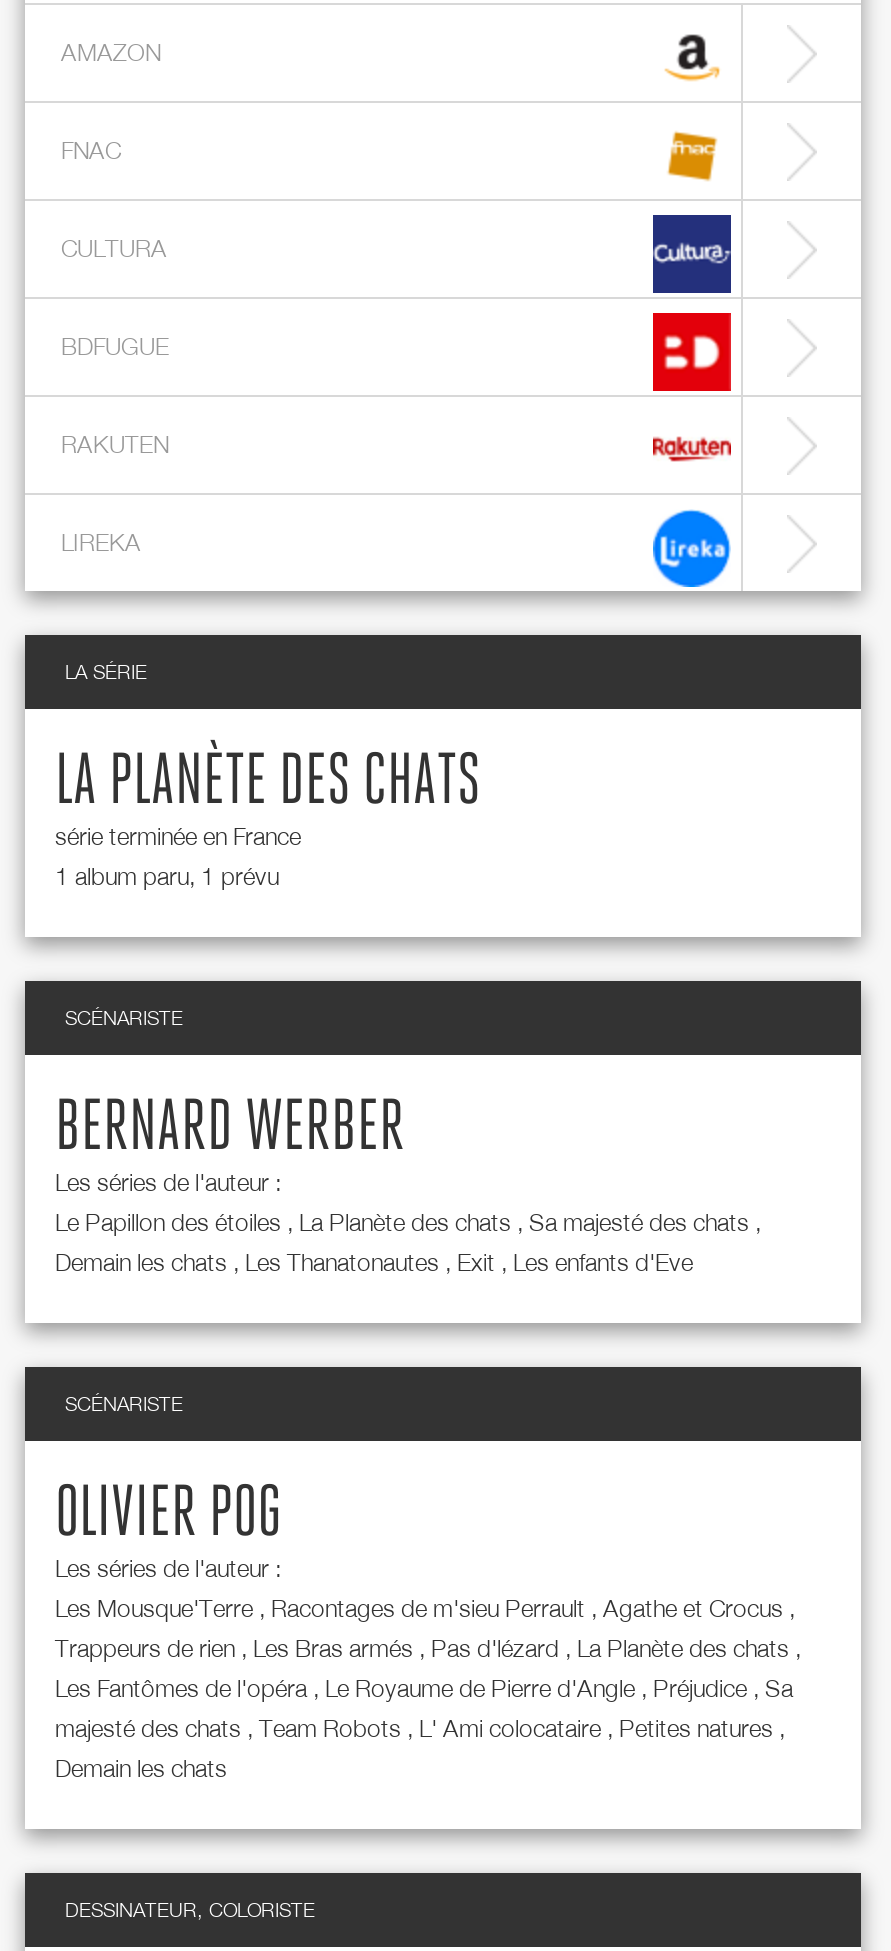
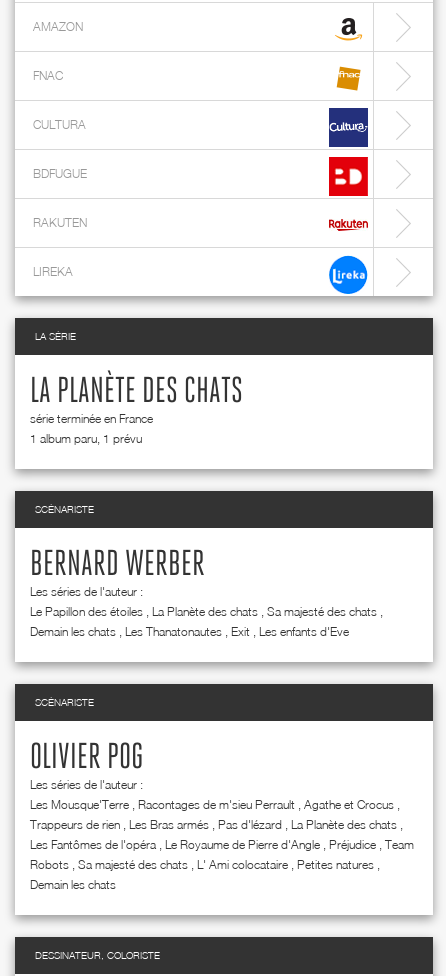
[55,1672,793,1702] Les Fantômes de l'opéra , Le Royaume de Pierre d'Angle , Préjudice , Sa -> [30,837,414,852] Les Fantômes de l'opéra , Le Royaume de Pierre d'Angle , Préjudice , Team
[55,1712,785,1742] majesté des chats , Team Robots , L' Ami colocataire , Petites natures , -> [30,857,380,872] Robots , Sa majesté des chats , L' Ami colocataire , Petites natures ,

